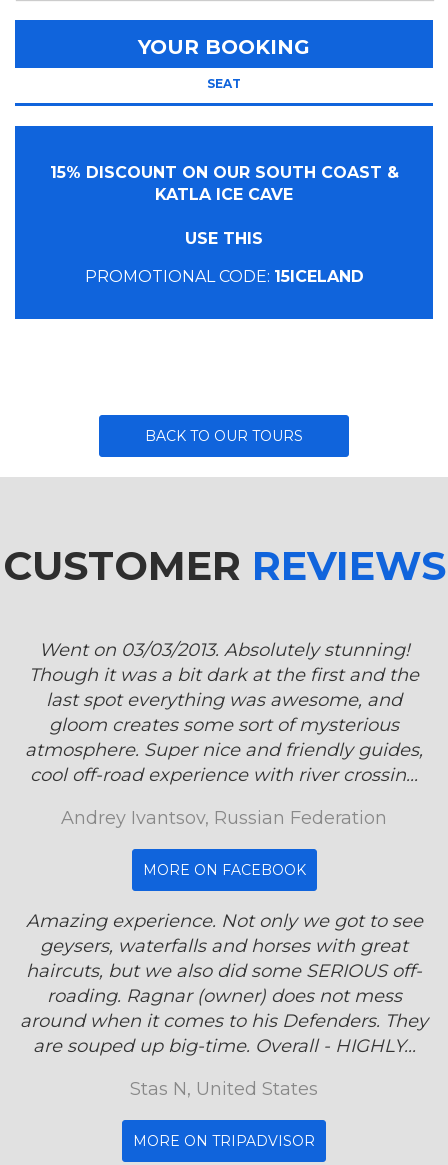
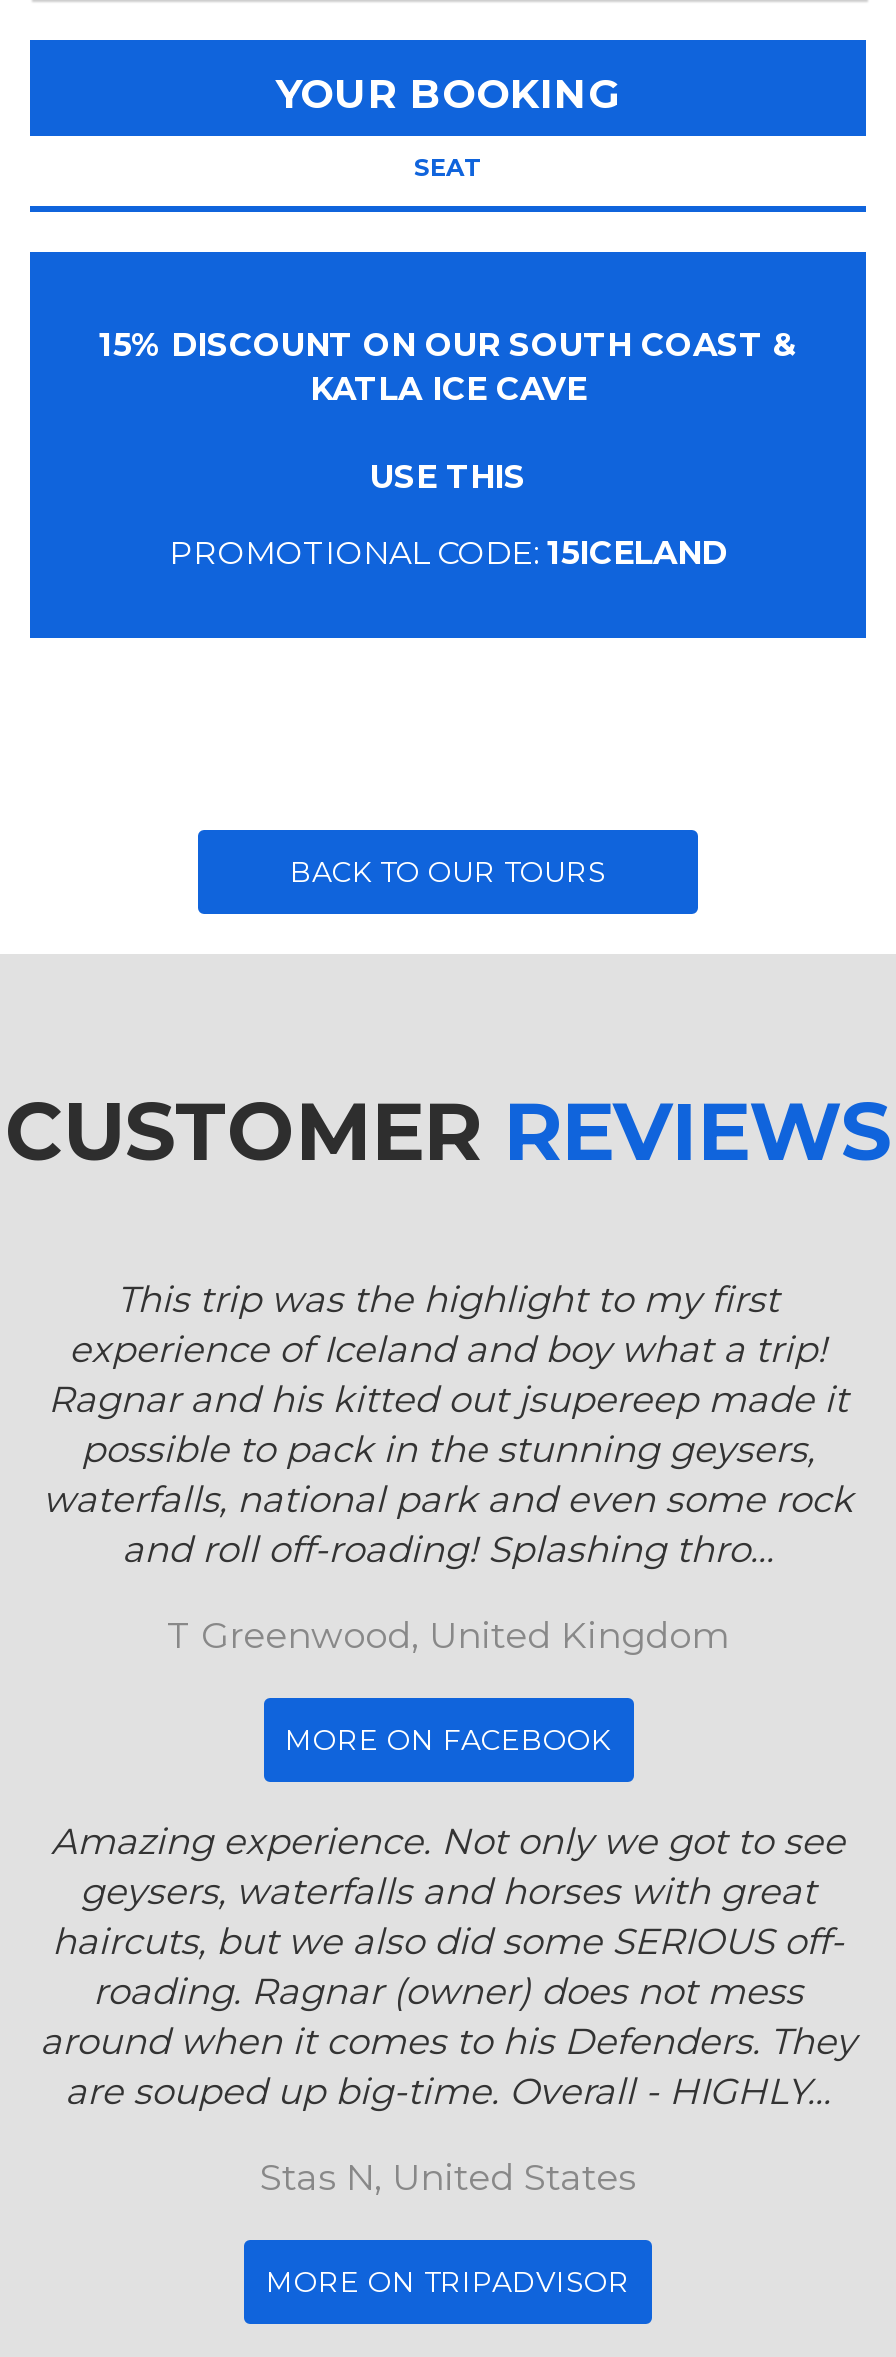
[25,639,423,786] Went on 03/03/2013. Absolutely stunning! | Though it was a bit dark at the first and the | last spot everything was awesome, and | gloom creates some sort of mysterious | atmosphere. Super nice and friendly guides, | cool off-road experience with river crossin... -> [43,1279,853,1573] This trip was the highlight to my first | experience of Iceland and boy what a trip! | Ragnar and his kitted out jsupereep made it | possible to pack in the stunning geysers, | waterfalls, national park and even some rock | and roll off-roading! Splashing thro...
[61,807,387,829] Andrey Ivantsov, Russian Federation -> [167,1615,729,1659] T Greenwood, United Kingdom

